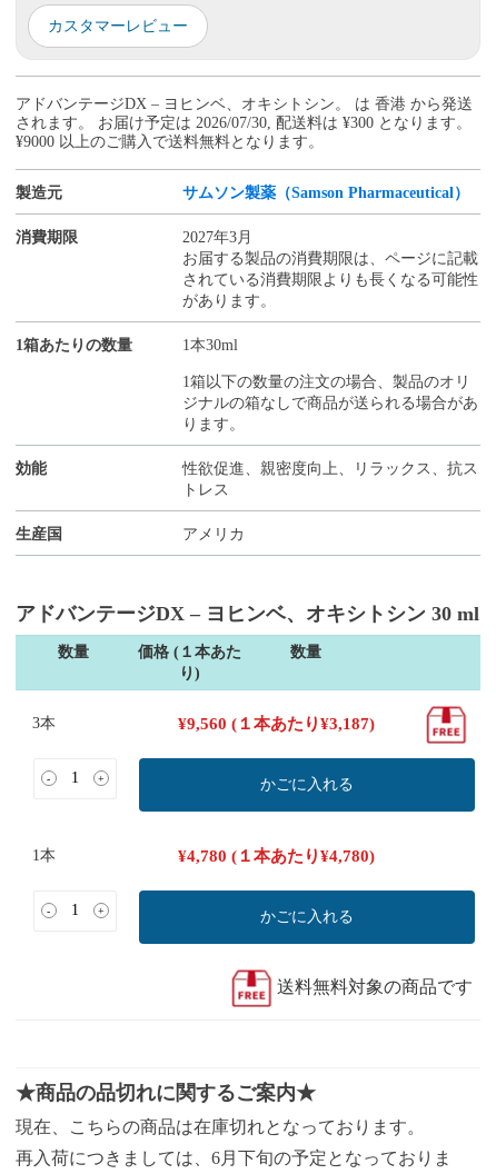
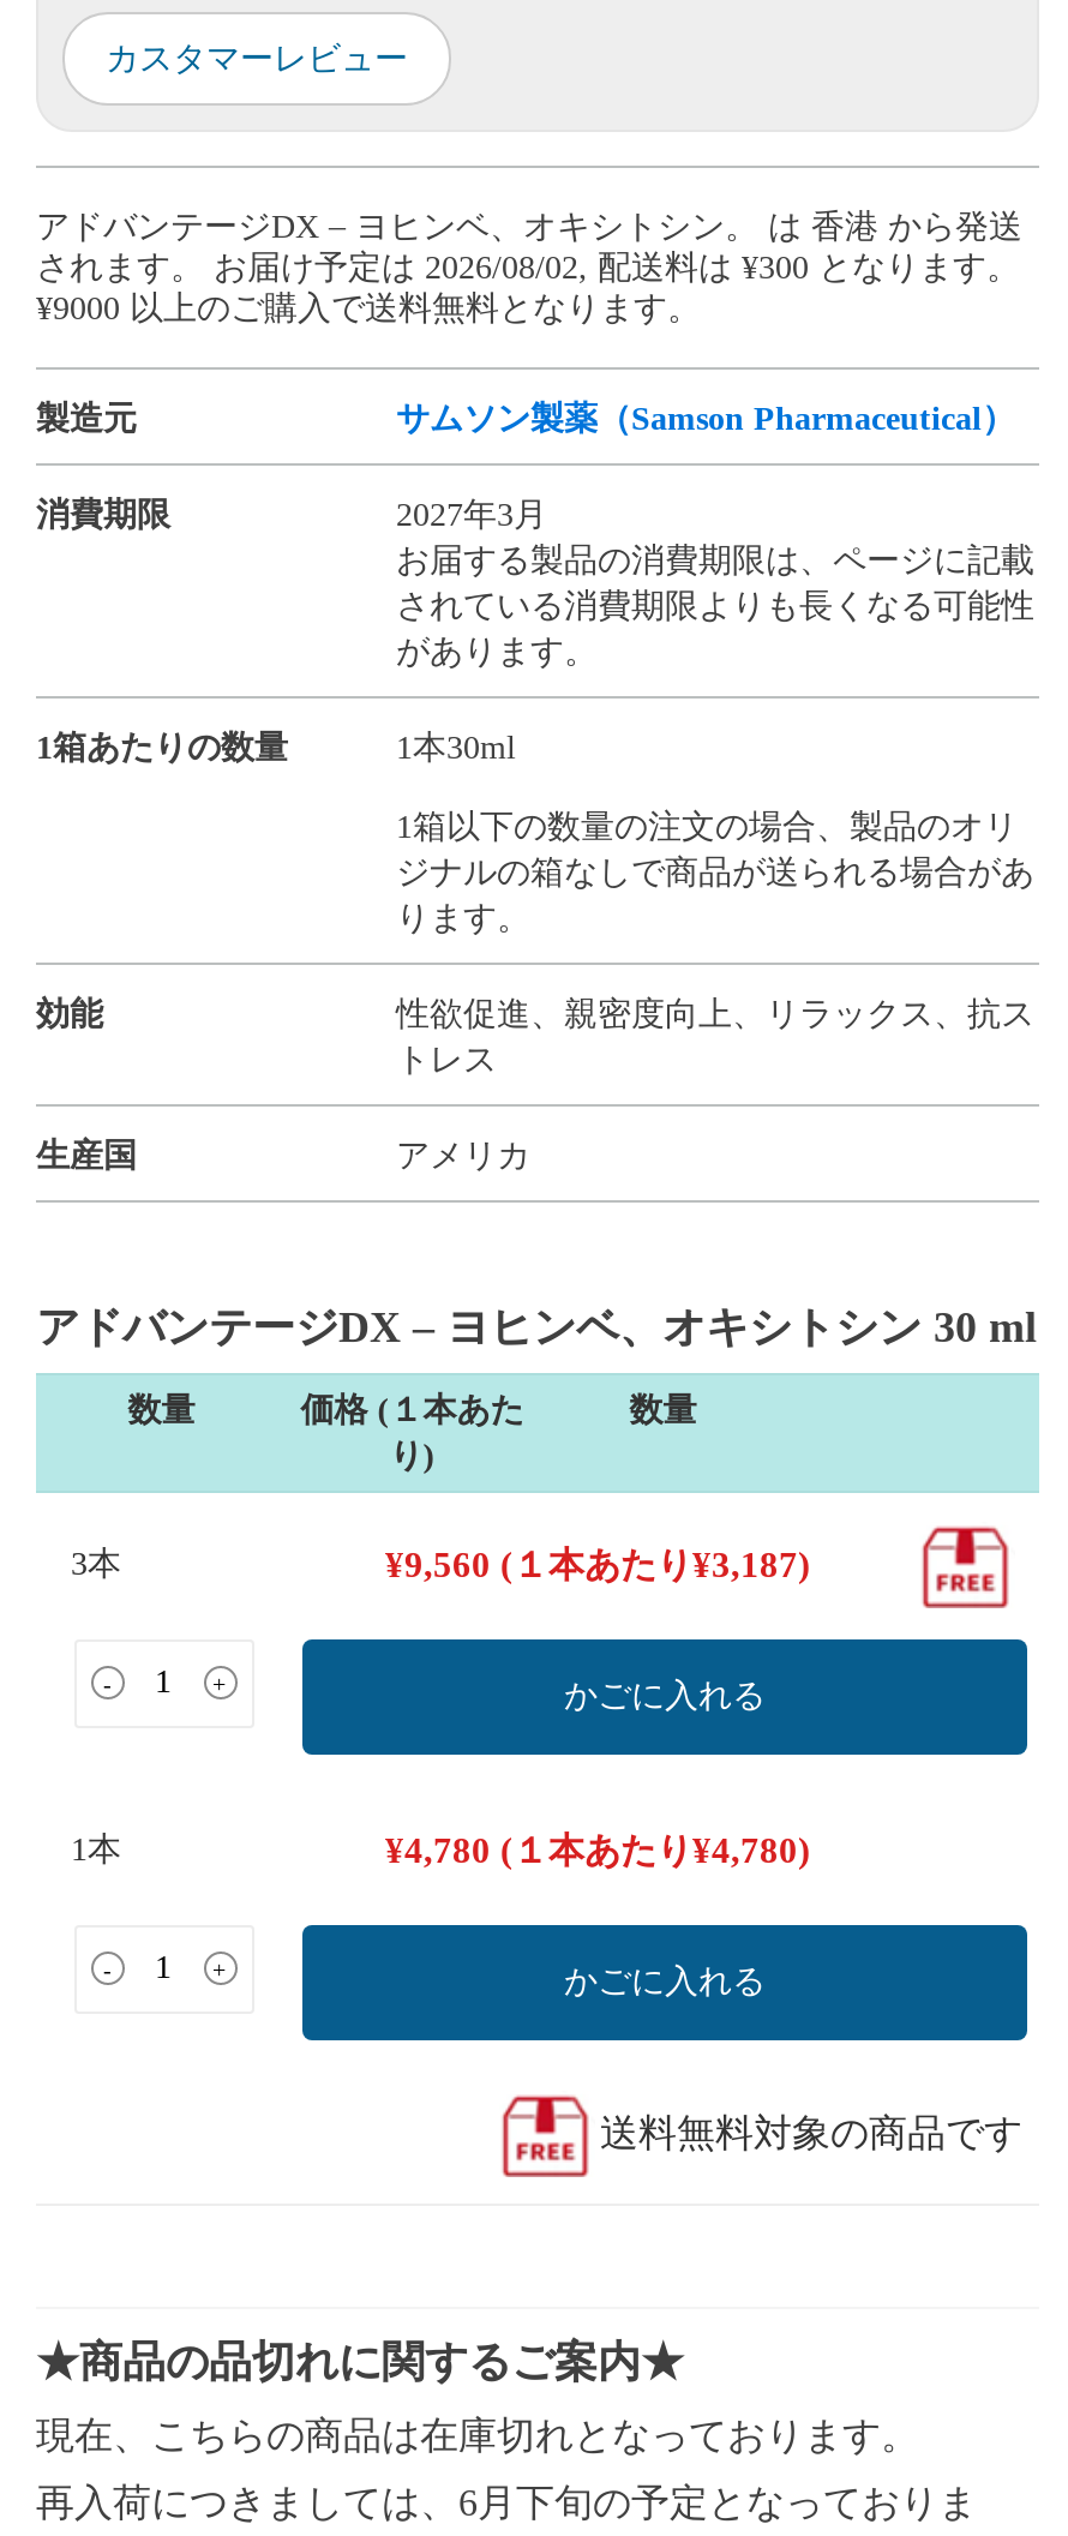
[16,114,472,131] されます。 お届け予定は 2026/07/30, 配送料は ¥300 となります。 -> [36,249,1020,285] されます。 お届け予定は 2026/08/02, 配送料は ¥300 となります。

